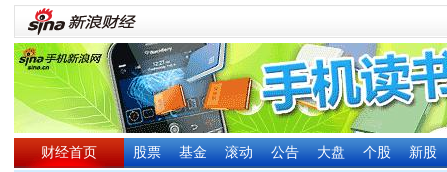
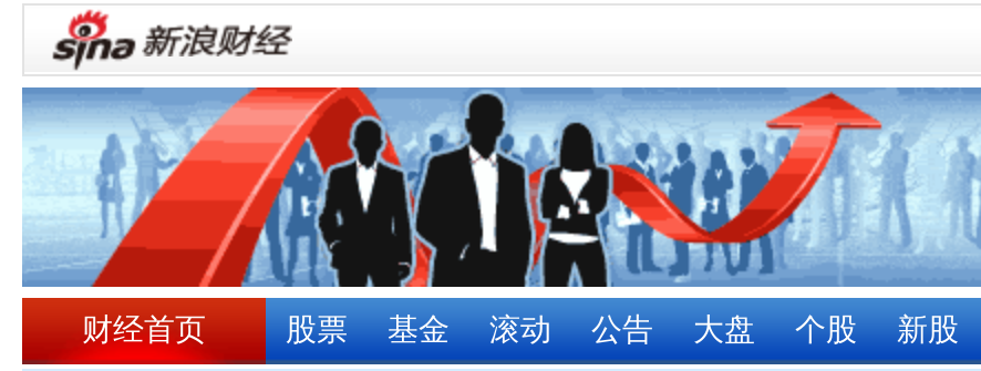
[13,42,444,134] [image] -> [20,85,974,289] [image]

